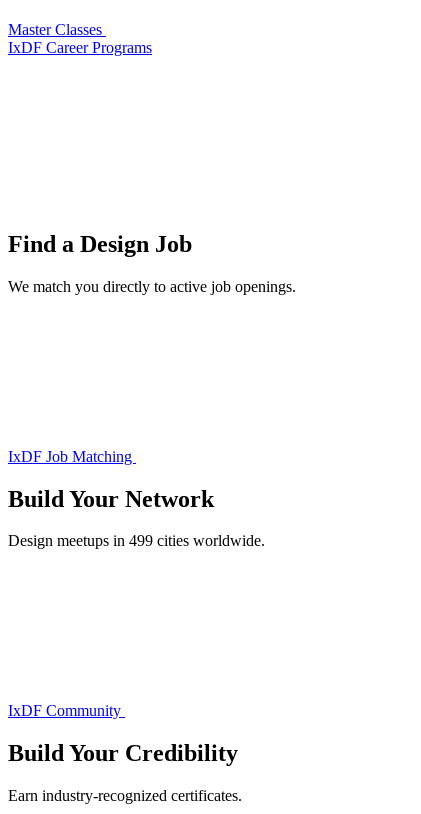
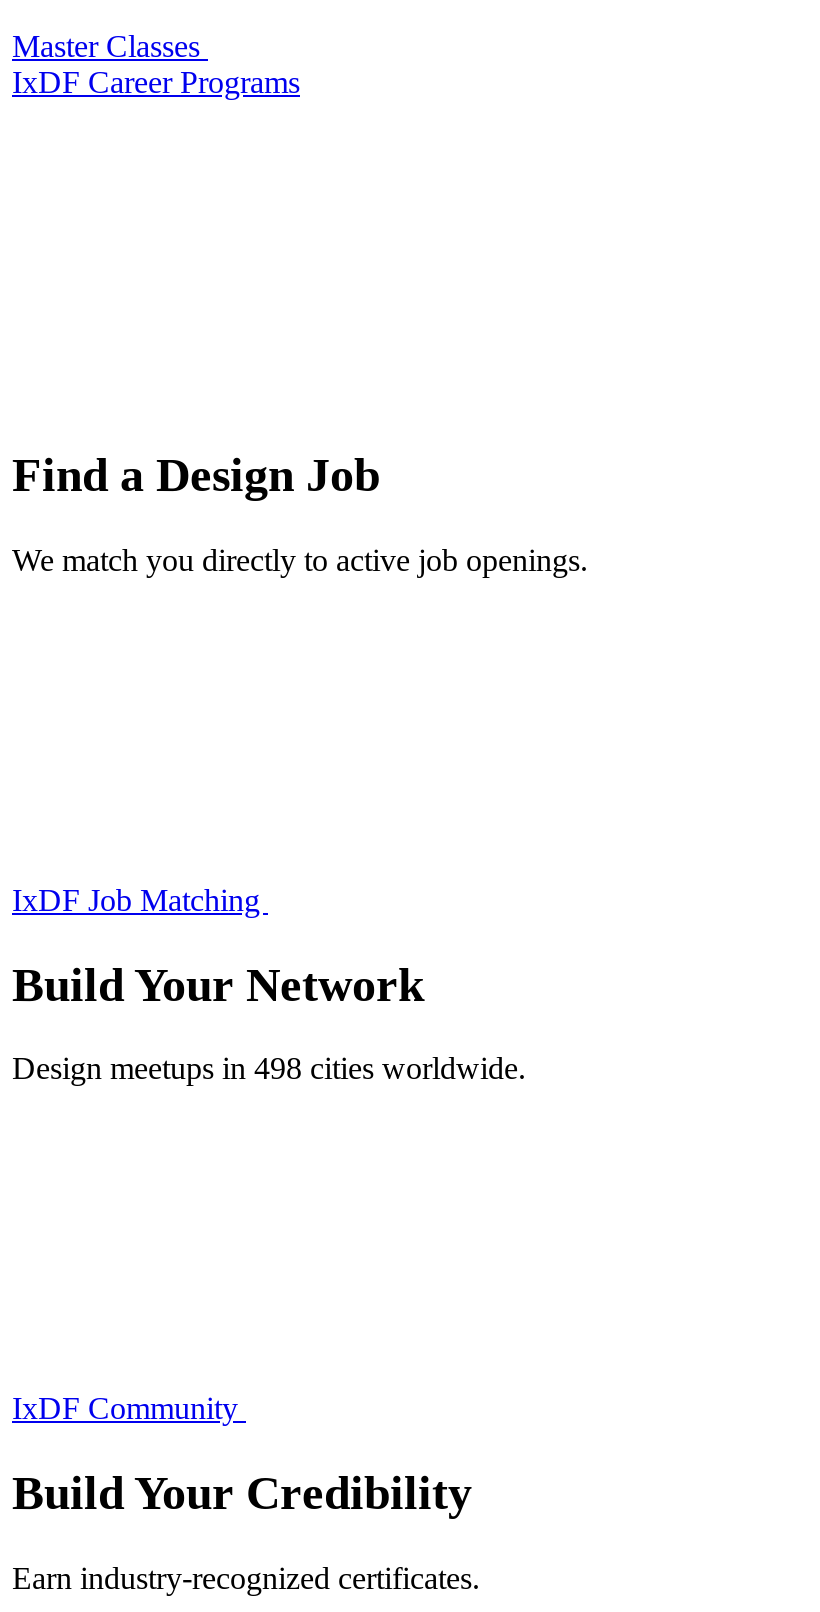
[8,532,265,549] Design meetups in 499 cities worldwide. -> [12,1052,526,1086] Design meetups in 498 cities worldwide.

